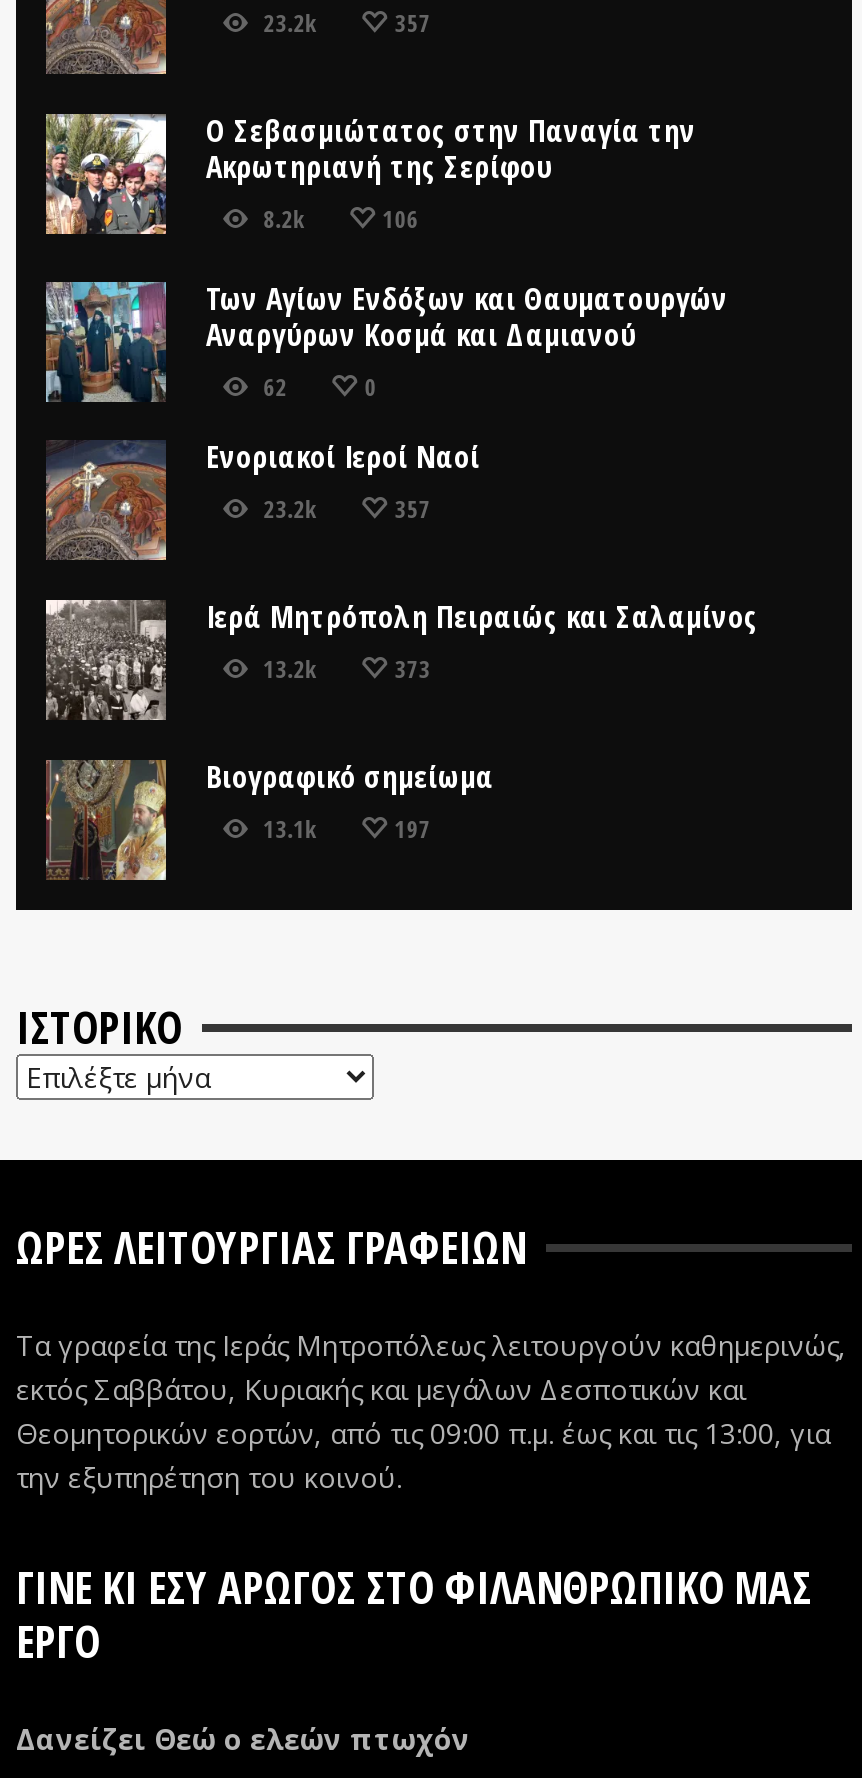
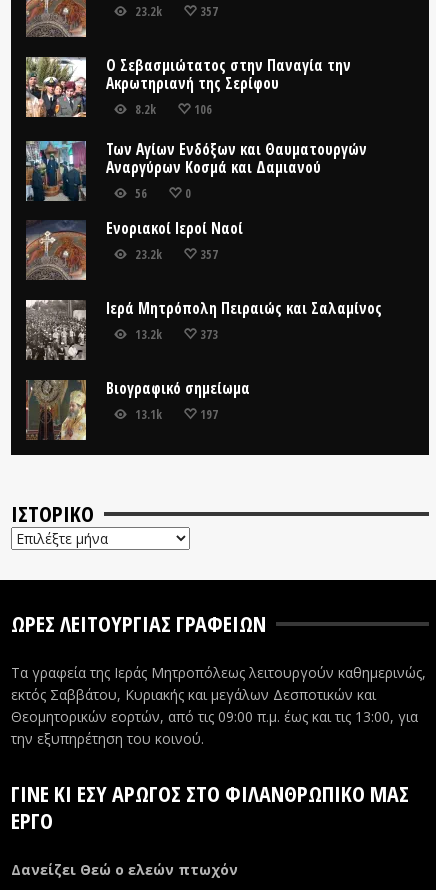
[263,371,287,405] 62 -> [135,185,147,202] 56

